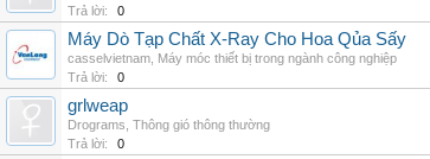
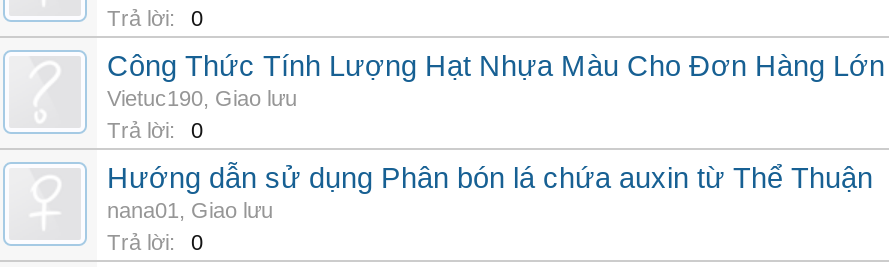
[9,33,51,76] [image] -> none
[68,30,406,65] Máy Dò Tạp Chất X-Ray Cho Hoa Qủa Sấy | casselvietnam, Máy móc thiết bị trong ngành công nghiệp -> [107,50,885,110] Công Thức Tính Lượng Hạt Nhựa Màu Cho Đơn Hàng Lớn | Vietuc190, Giao lưu
[68,96,270,132] grlweap | Drograms, Thông gió thông thường -> [107,162,873,222] Hướng dẫn sử dụng Phân bón lá chứa auxin từ Thể Thuận | nana01, Giao lưu

